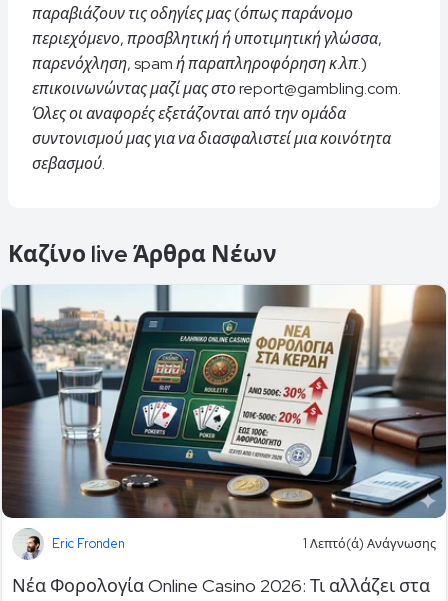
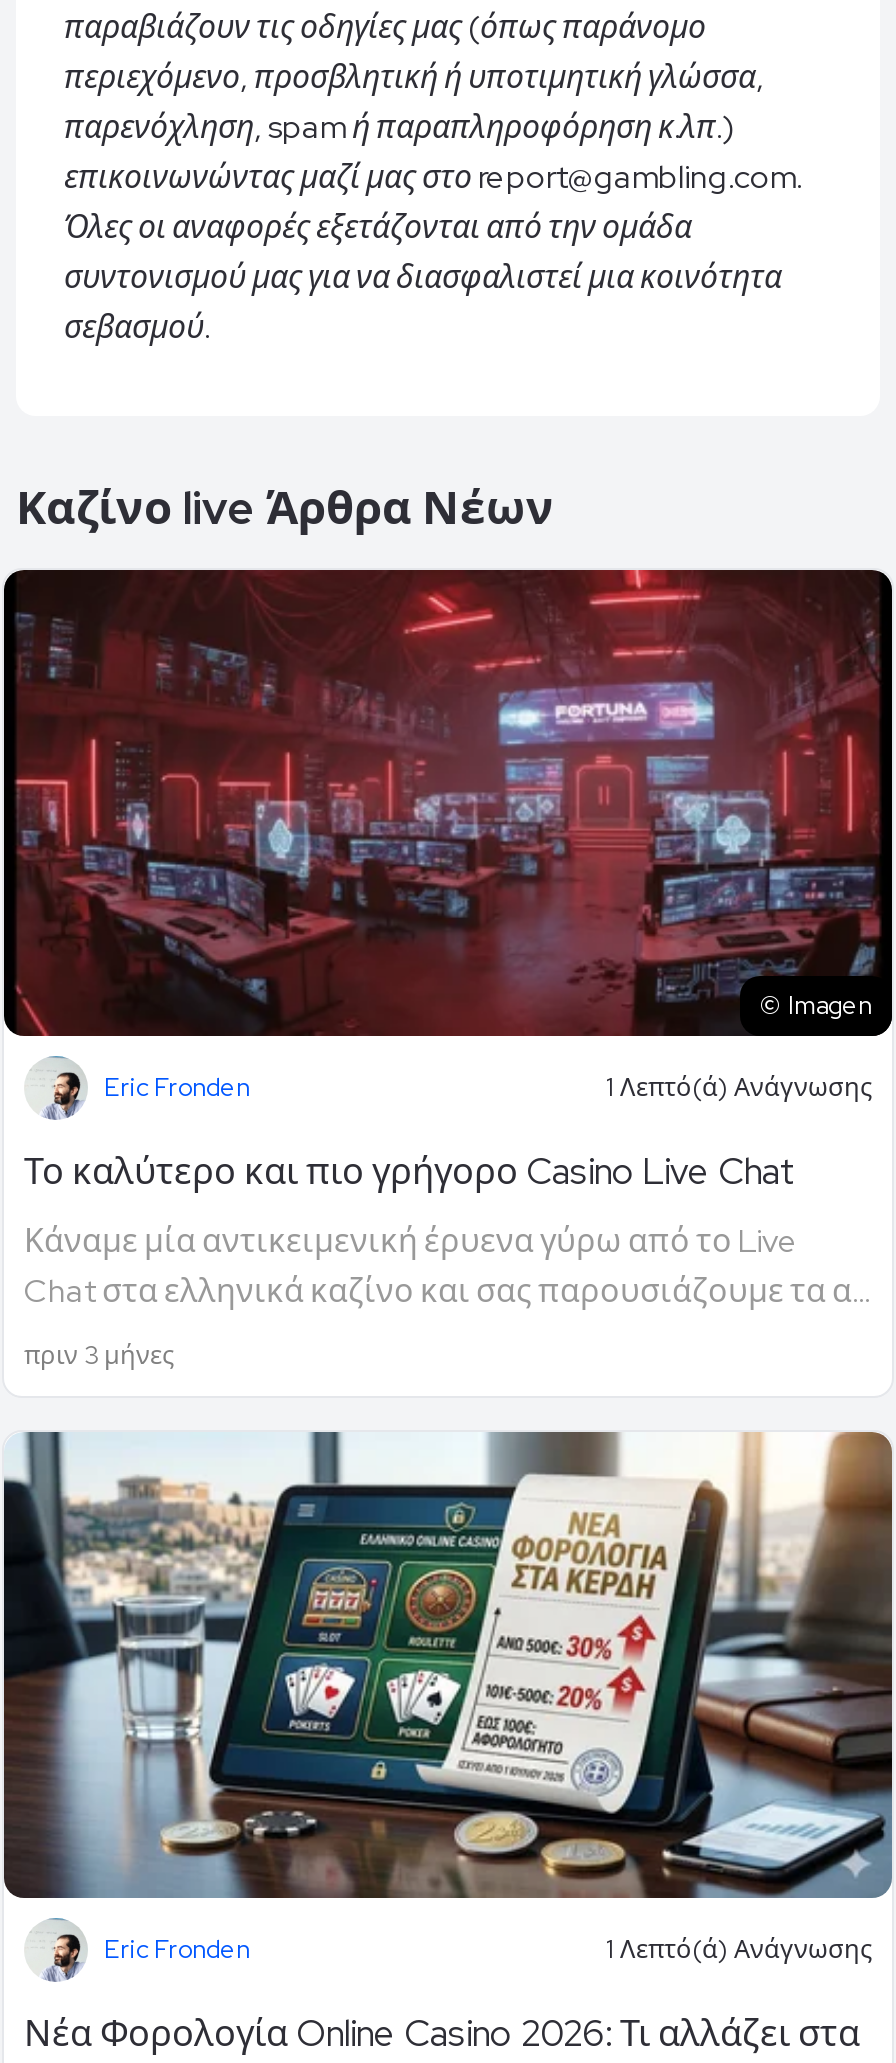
none -> [6,568,890,1372] [image] | © Imagen | Eric Fronden | 1 Λεπτό(ά) Ανάγνωσης | Το καλύτερο και πιο γρήγορο Casino Live Chat | Κάναμε μία αντικειμενική έρυενα γύρω από το Live | Chat στα ελληνικά καζίνο και σας παρουσιάζουμε τα α... | πριν 3 μήνες

